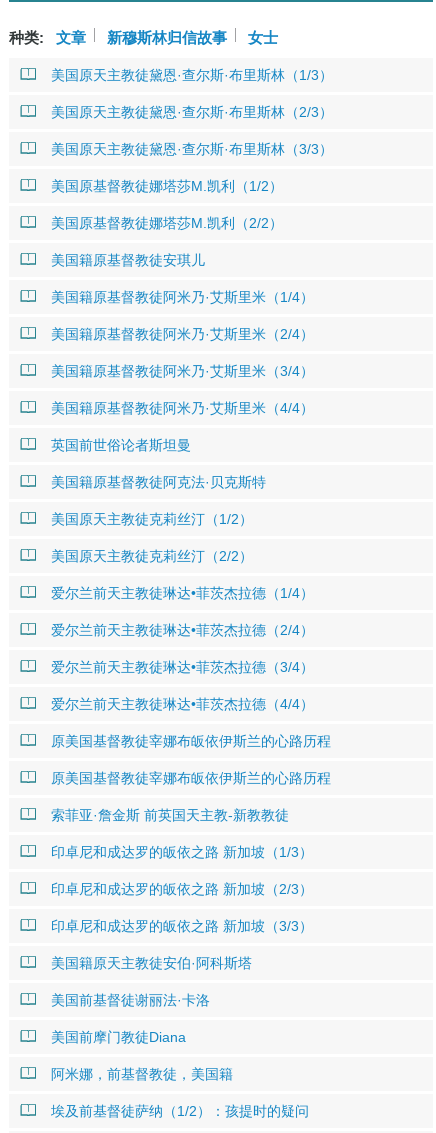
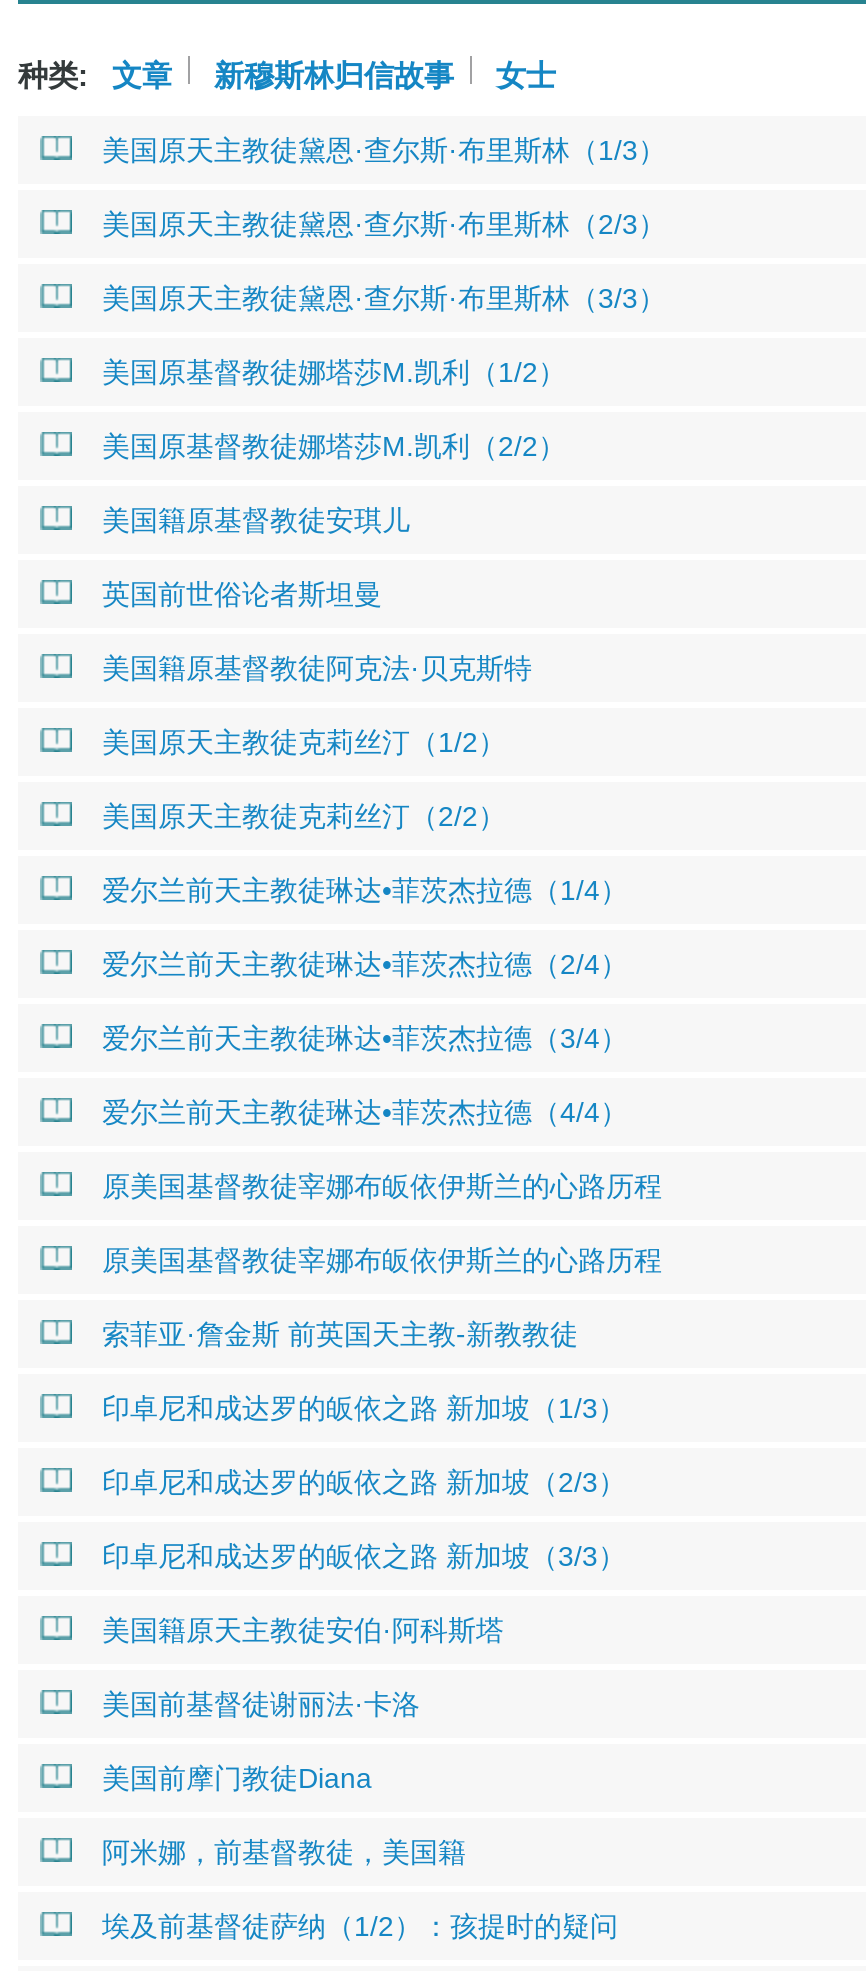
[51,289,314,416] 美国籍原基督教徒阿米乃·艾斯里米（1/4） | 美国籍原基督教徒阿米乃·艾斯里米（2/4） | 美国籍原基督教徒阿米乃·艾斯里米（3/4） | 美国籍原基督教徒阿米乃·艾斯里米（4/4） -> none

